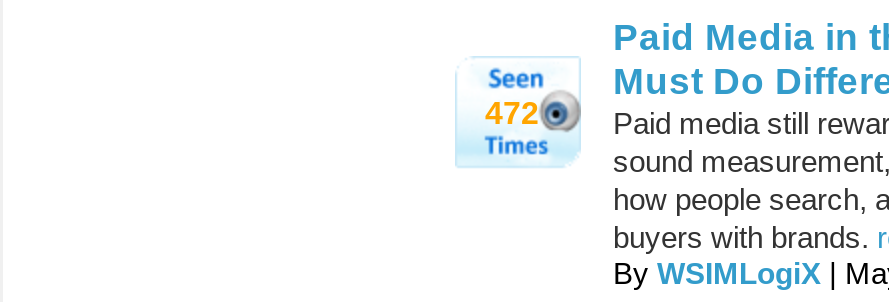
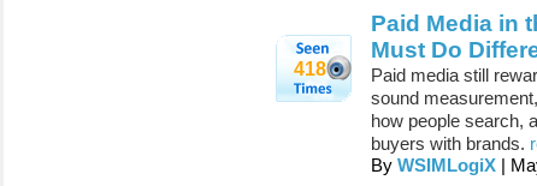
[485,96,539,130] 472 -> [294,59,326,79] 418

